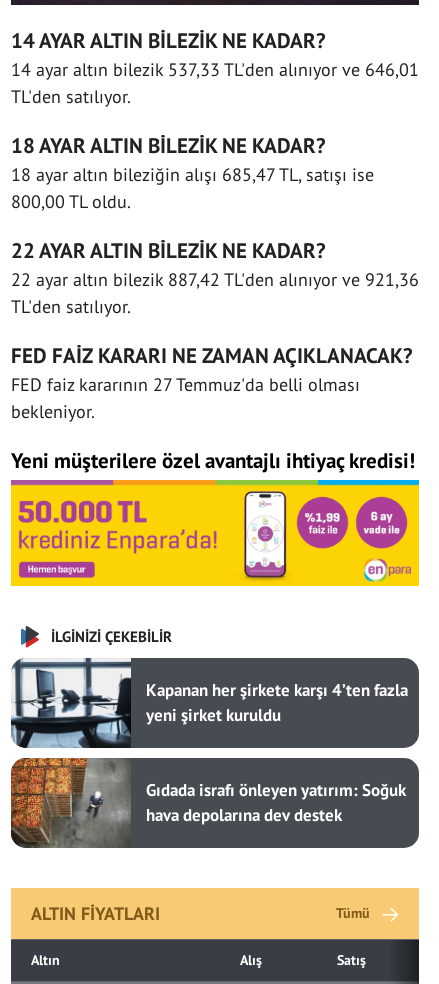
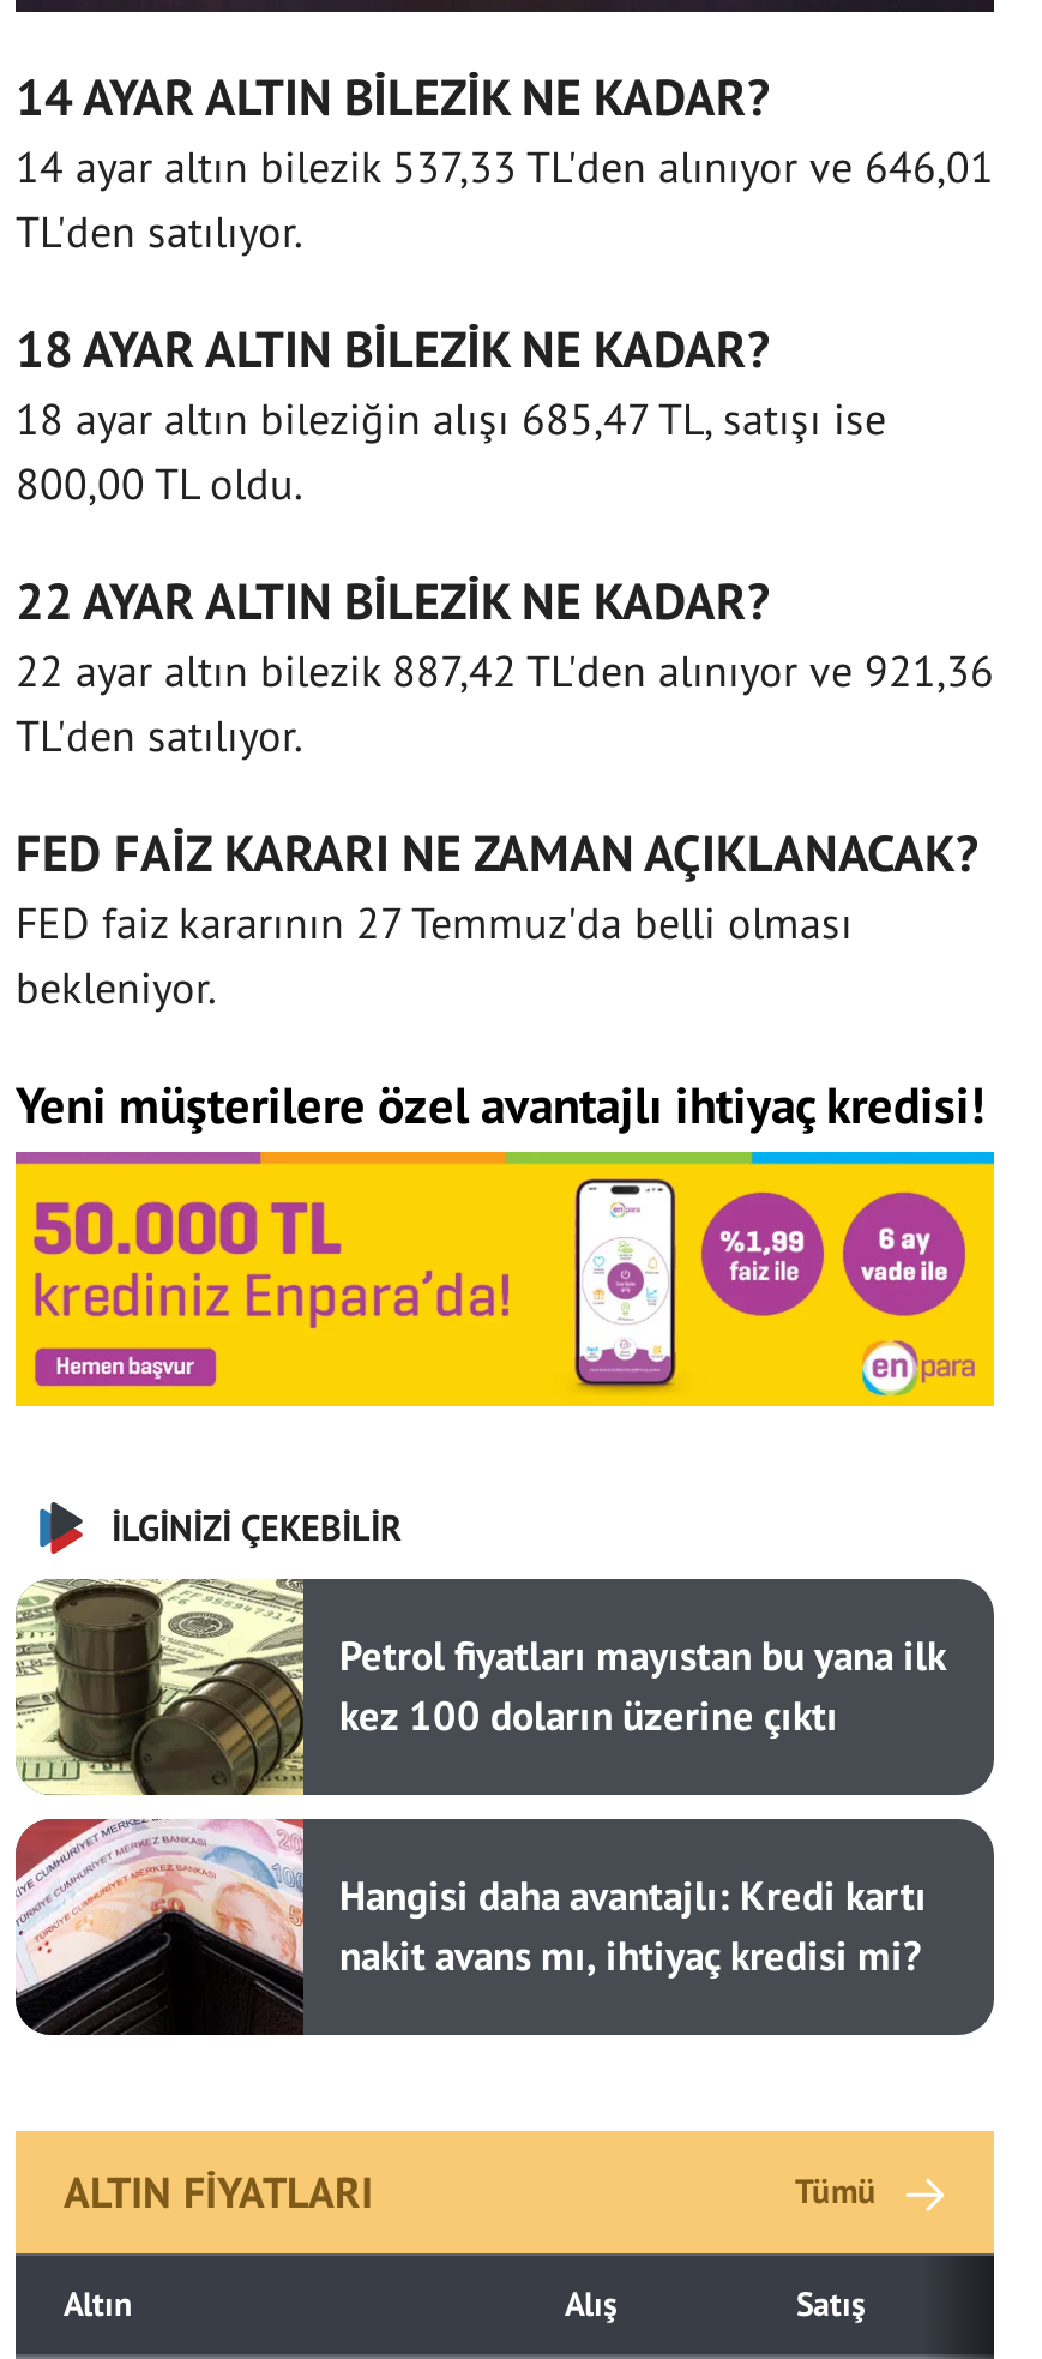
[10,658,408,749] [image] | Kapanan her şirkete karşı 4’ten fazla | yeni şirket kuruldu -> [13,1577,946,1797] [image] | Petrol fiyatları mayıstan bu yana ilk | kez 100 doların üzerine çıktı
[10,757,406,849] [image] | Gıdada israfı önleyen yatırım: Soğuk | hava depolarına dev destek -> [16,1817,927,2037] [image] | Hangisi daha avantajlı: Kredi kartı | nakit avans mı, ihtiyaç kredisi mi?

